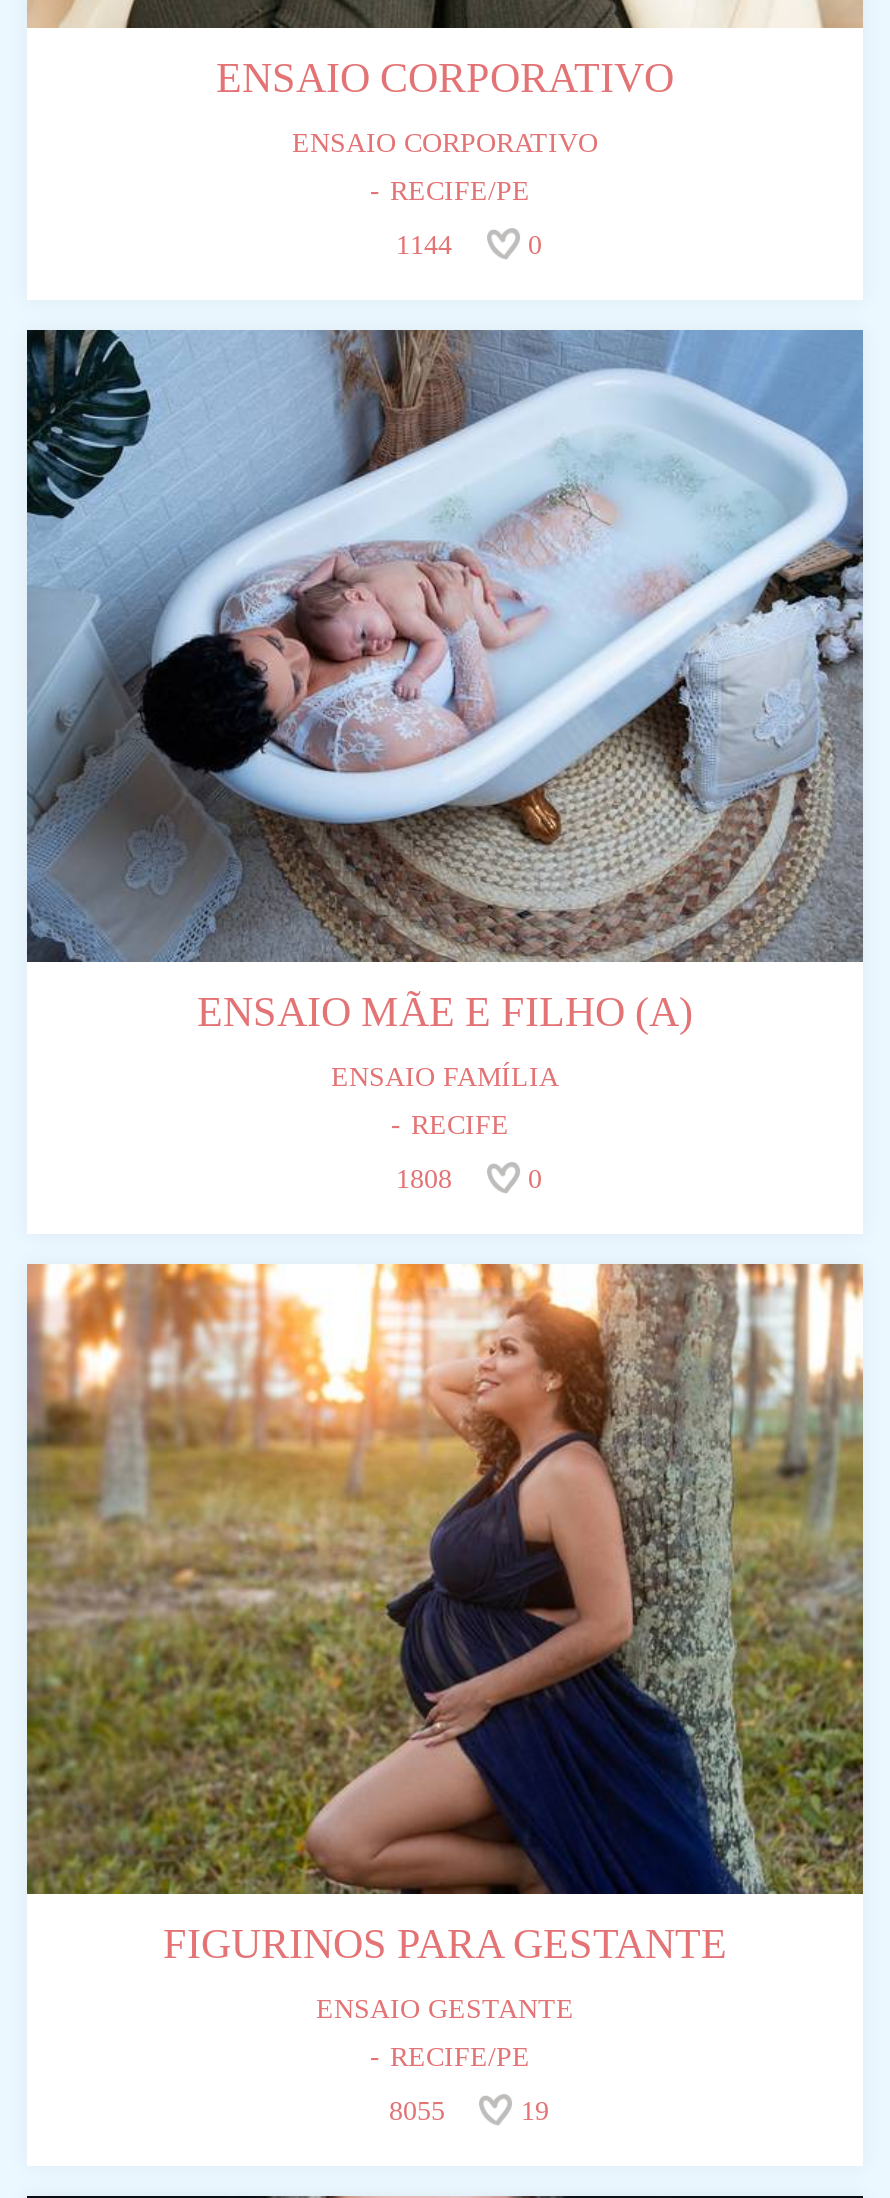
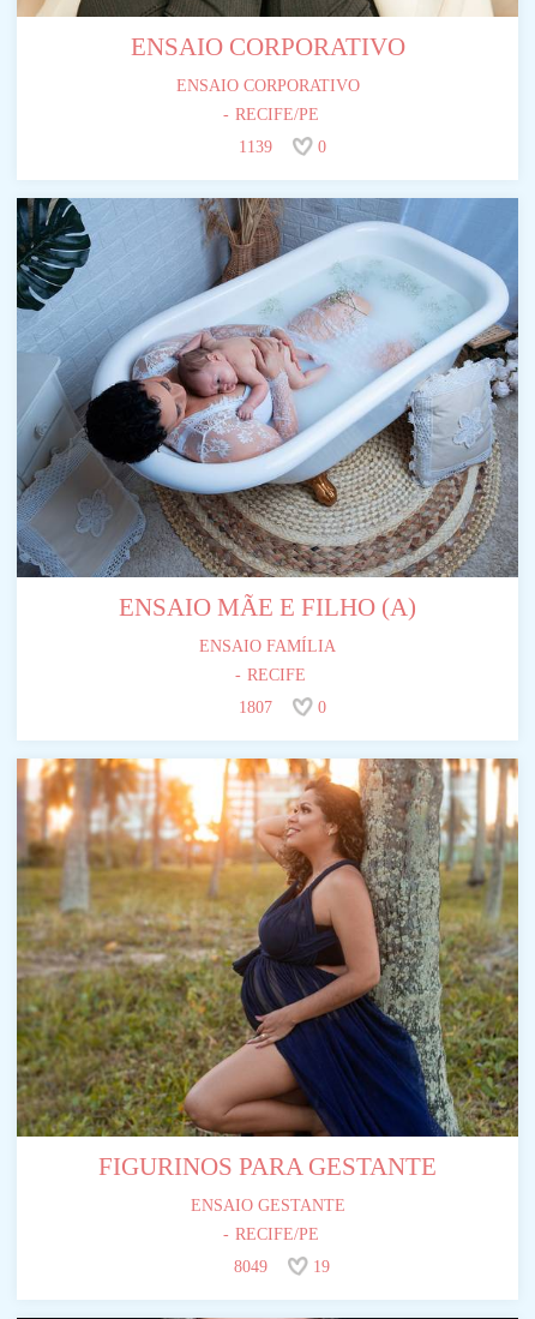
[396,231,452,261] 1144 -> [238,139,272,157] 1139
[396,1164,452,1194] 1808 -> [238,698,272,716] 1807
[389,2096,445,2126] 8055 -> [234,1258,267,1276] 8049

